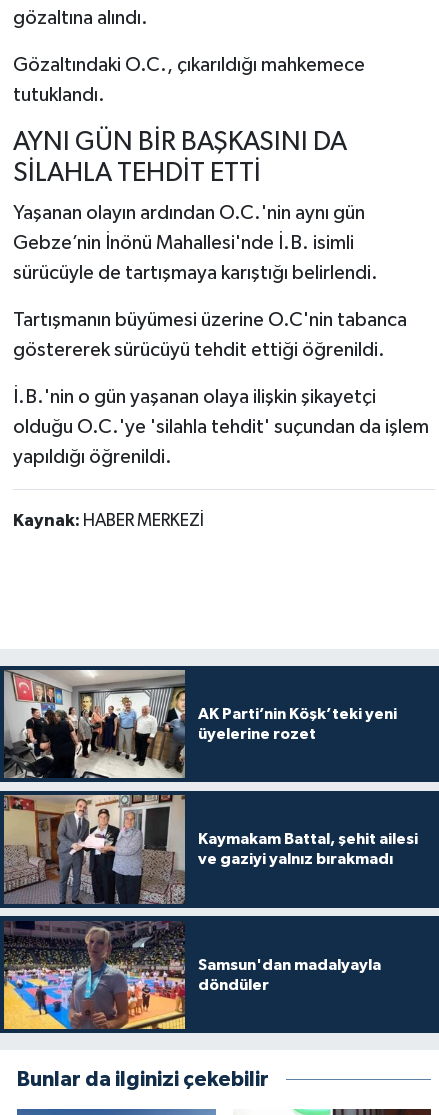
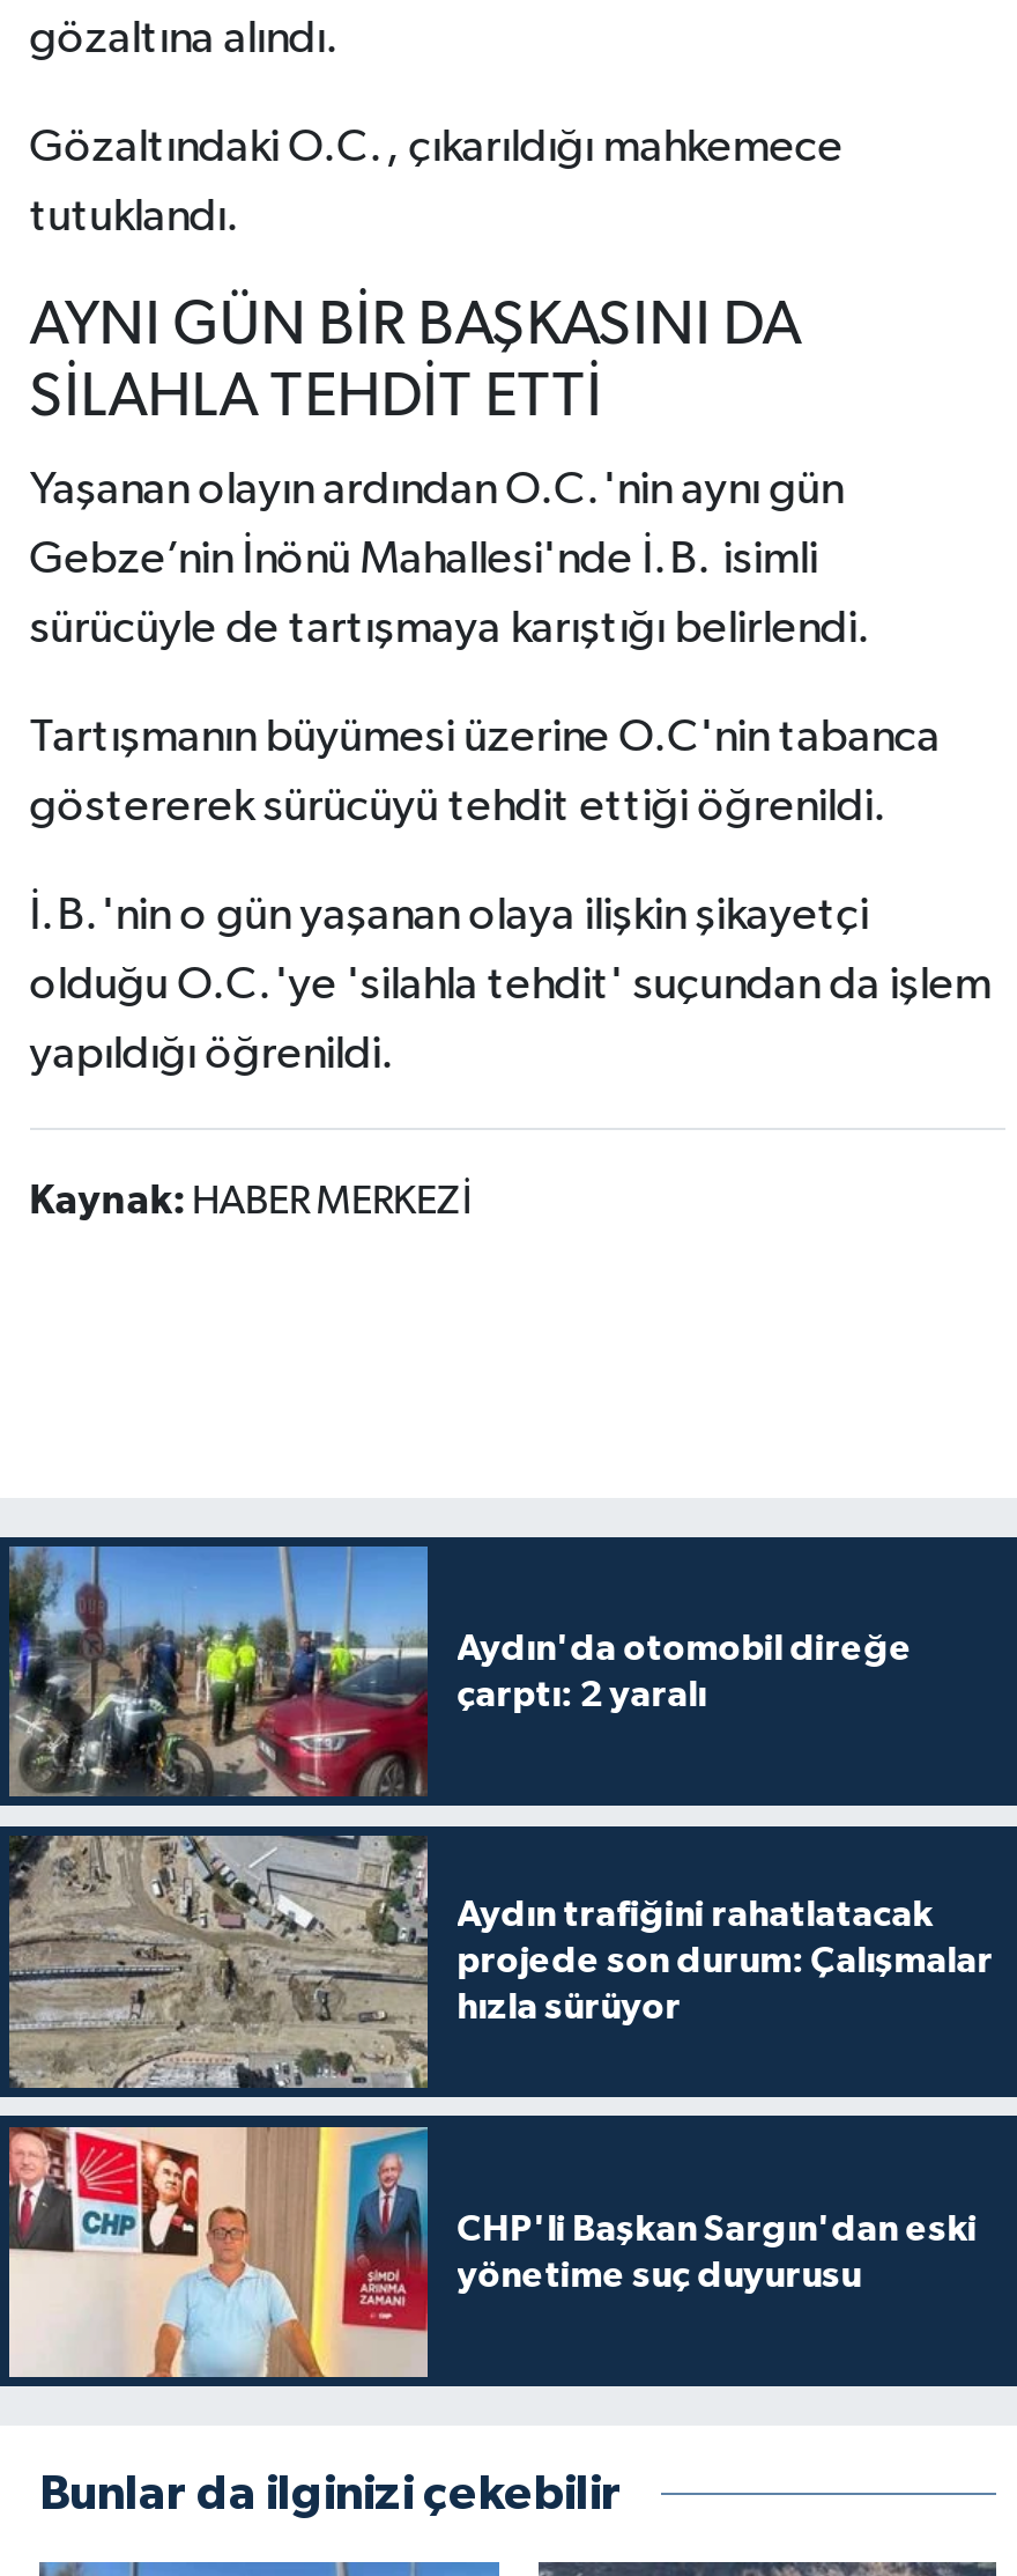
[3,669,397,779] [image] | AK Parti’nin Köşk’teki yeni | üyelerine rozet -> [7,1544,912,1799] [image] | Aydın'da otomobil direğe | çarptı: 2 yaralı
[3,794,418,904] [image] | Kaymakam Battal, şehit ailesi | ve gaziyi yalnız bırakmadı -> [9,1833,993,2090] [image] | Aydın trafiğini rahatlatacak | projede son durum: Çalışmalar | hızla sürüyor
[3,921,381,1030] [image] | Samsun'dan madalyayla | döndüler -> [7,2125,977,2379] [image] | CHP'li Başkan Sargın'dan eski | yönetime suç duyurusu

